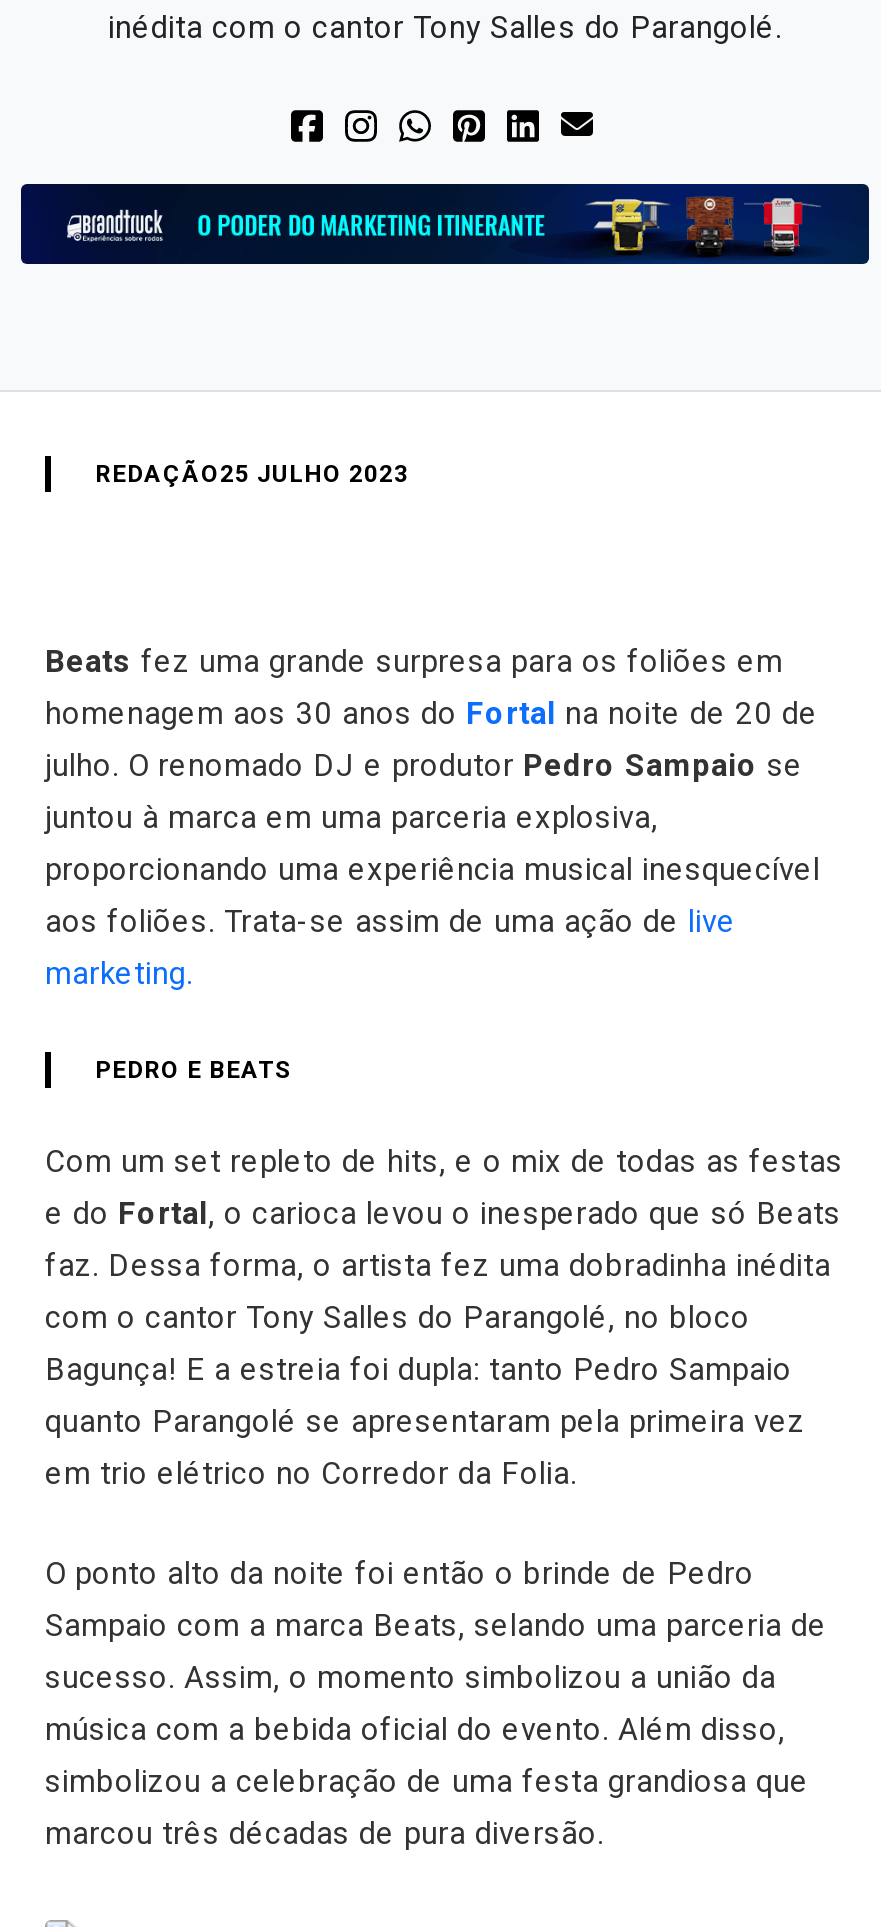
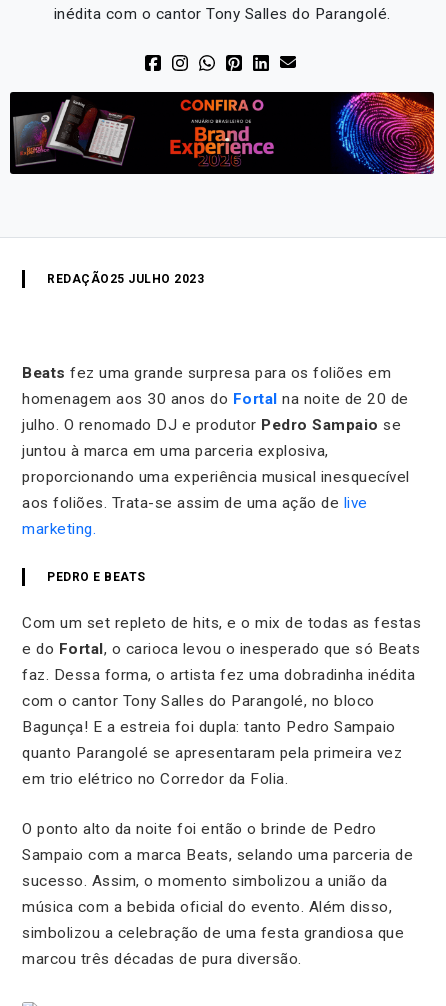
[21,182,871,266] [image] -> [9,91,435,175] [image]

